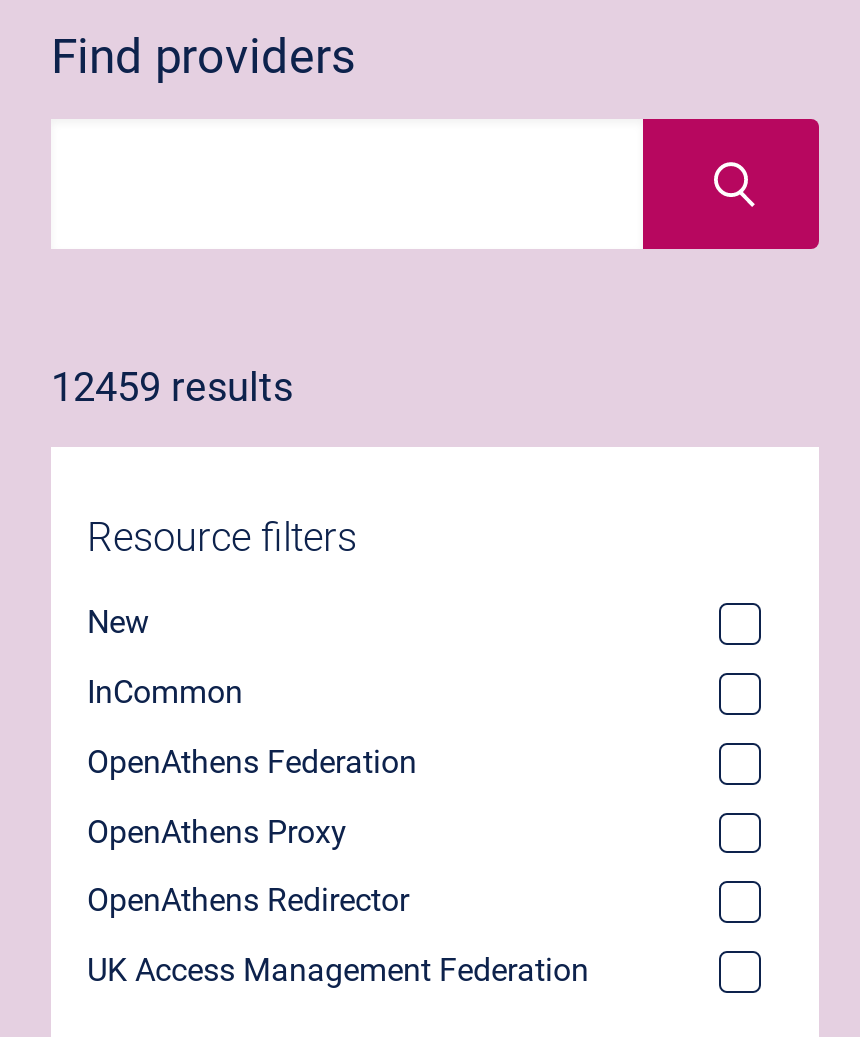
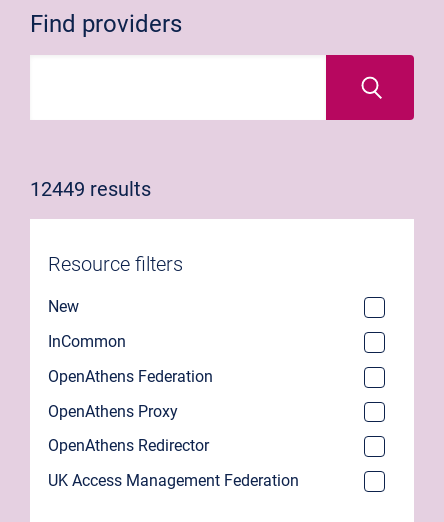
[51,363,293,411] 12459 results -> [30,177,151,201] 12449 results

